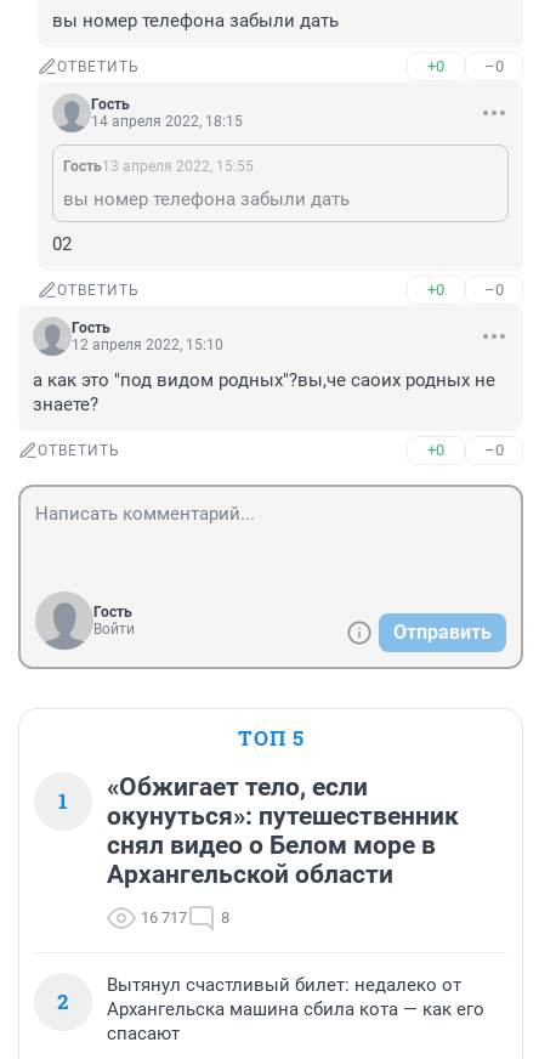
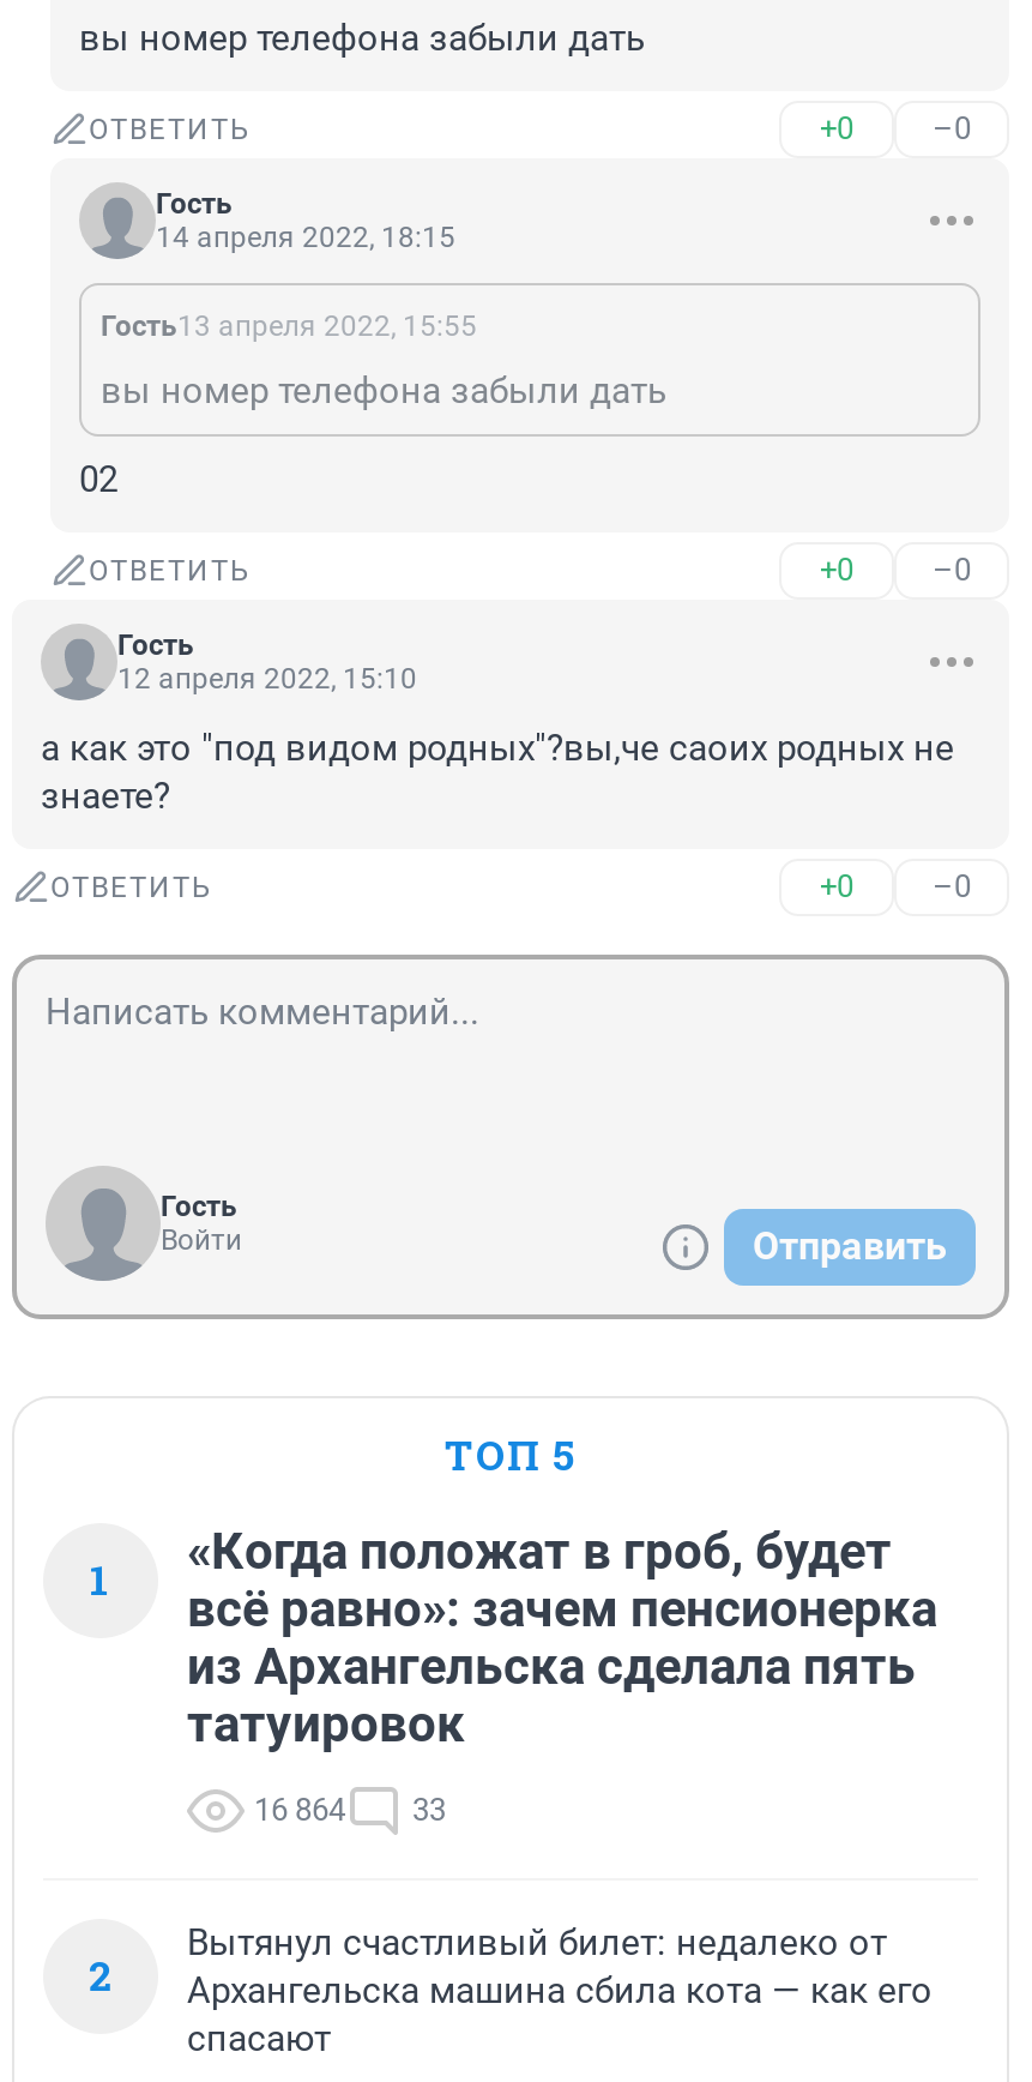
[107,773,459,889] «Обжигает тело, если | окунуться»: путешественник | снял видео о Белом море в | Архангельской области -> [187,1523,937,1754] «Когда положат в гроб, будет | всё равно»: зачем пенсионерка | из Архангельска сделала пять | татуировок
[141,909,229,927] 16 717 | 8 -> [254,1792,446,1828] 16 864 | 33

